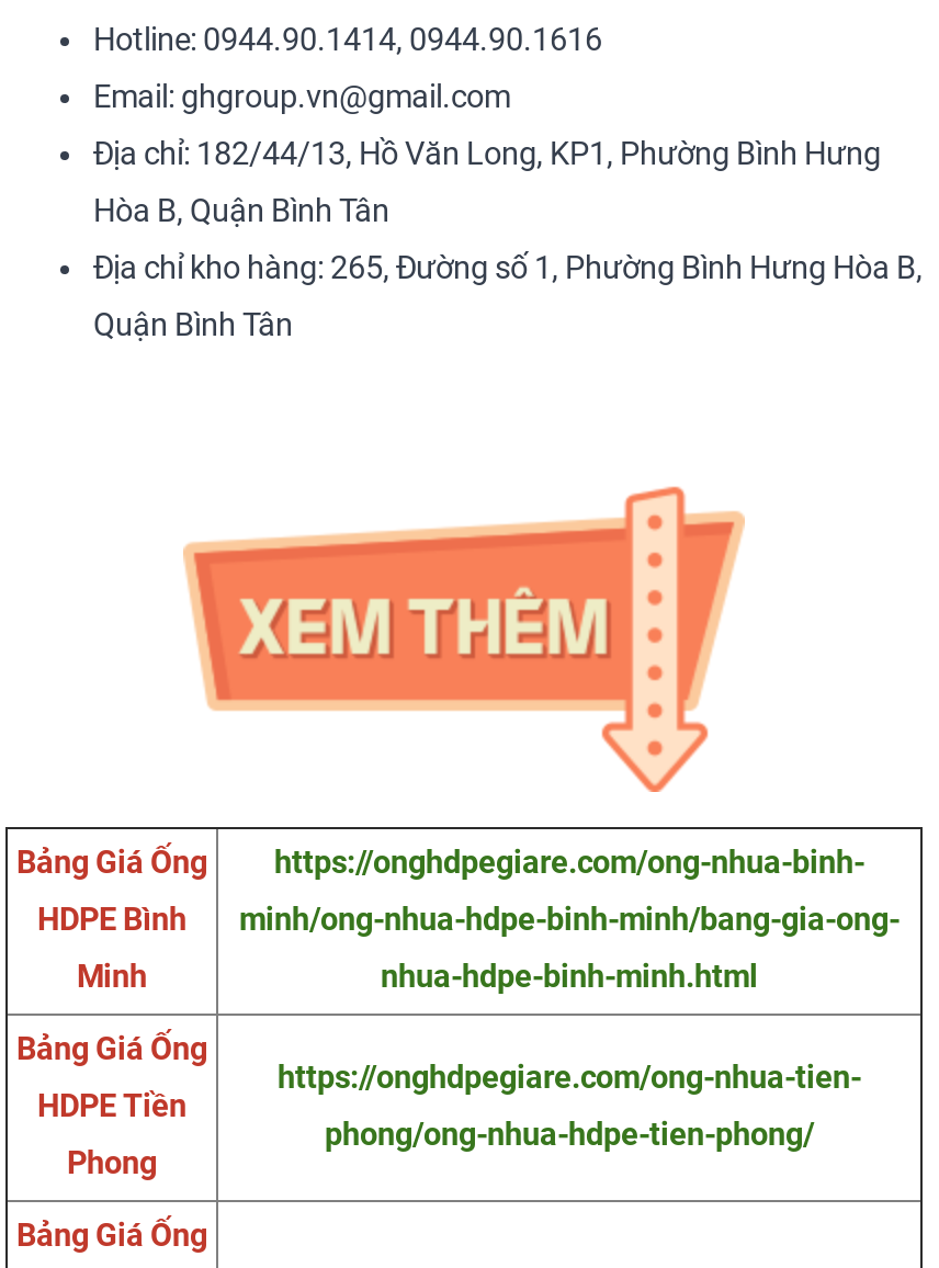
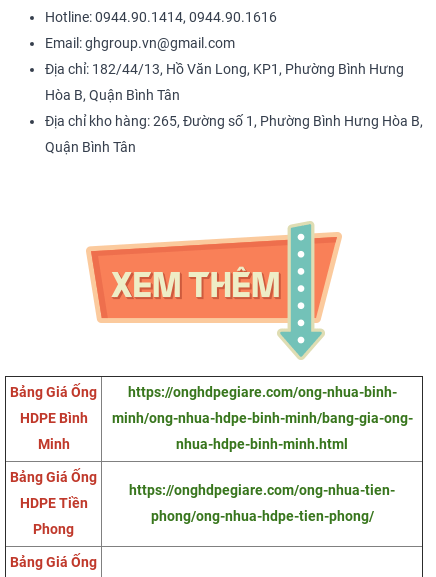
[602,487,708,792] [image] -> [278,222,324,359] [image]

